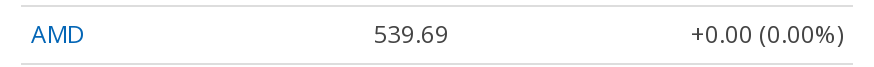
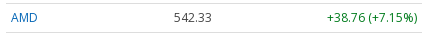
[373,17,449,51] 539.69 -> [174,9,212,26] 542.33
[691,17,843,51] +0.00 (0.00%) -> [327,9,417,26] +38.76 (+7.15%)

